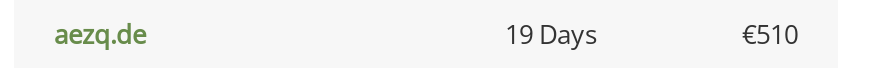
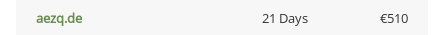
[505,15,597,51] 19 Days -> [261,8,307,26] 21 Days

